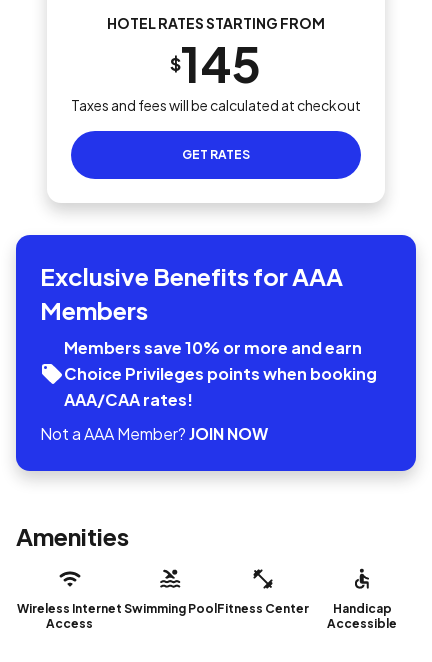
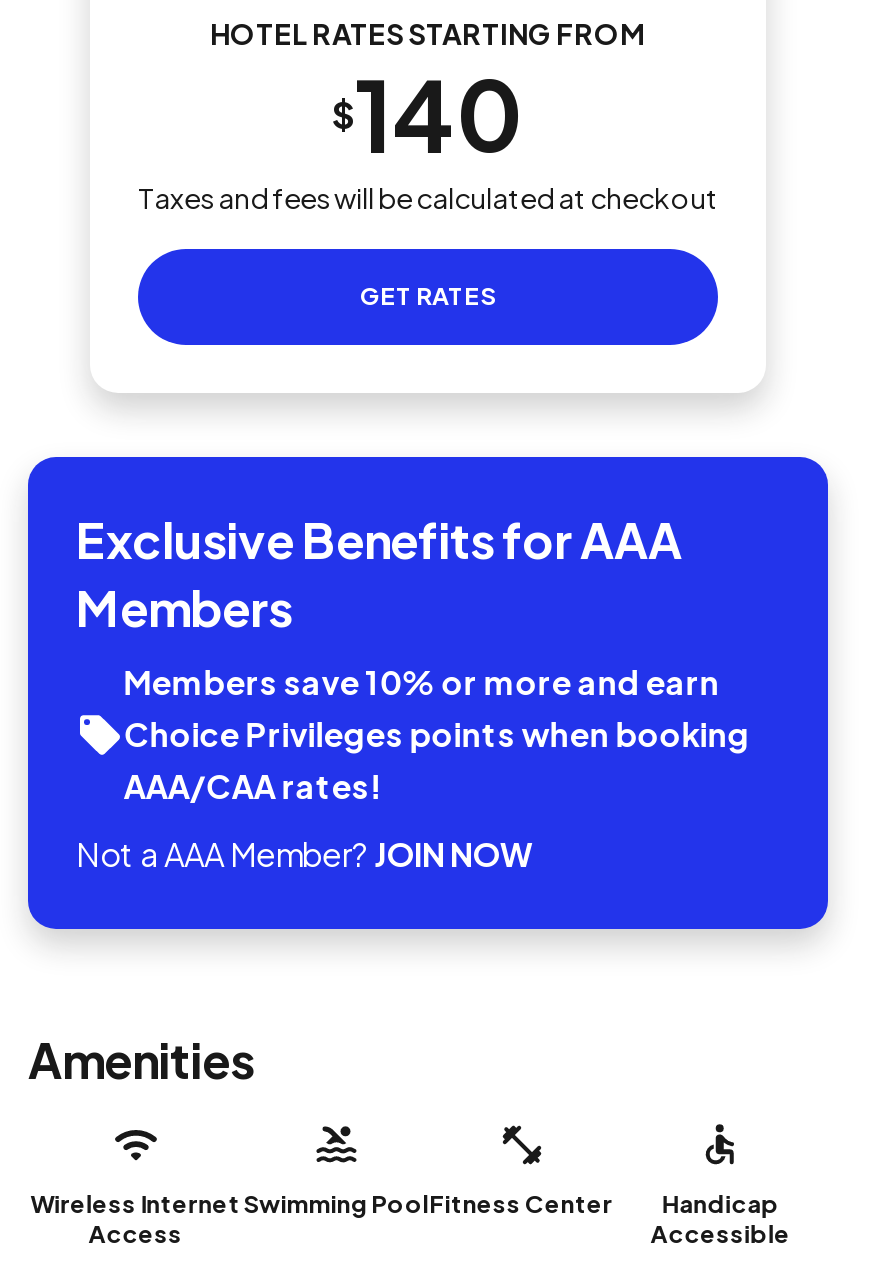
[170,33,261,94] $145 -> [332,53,524,175] $140

